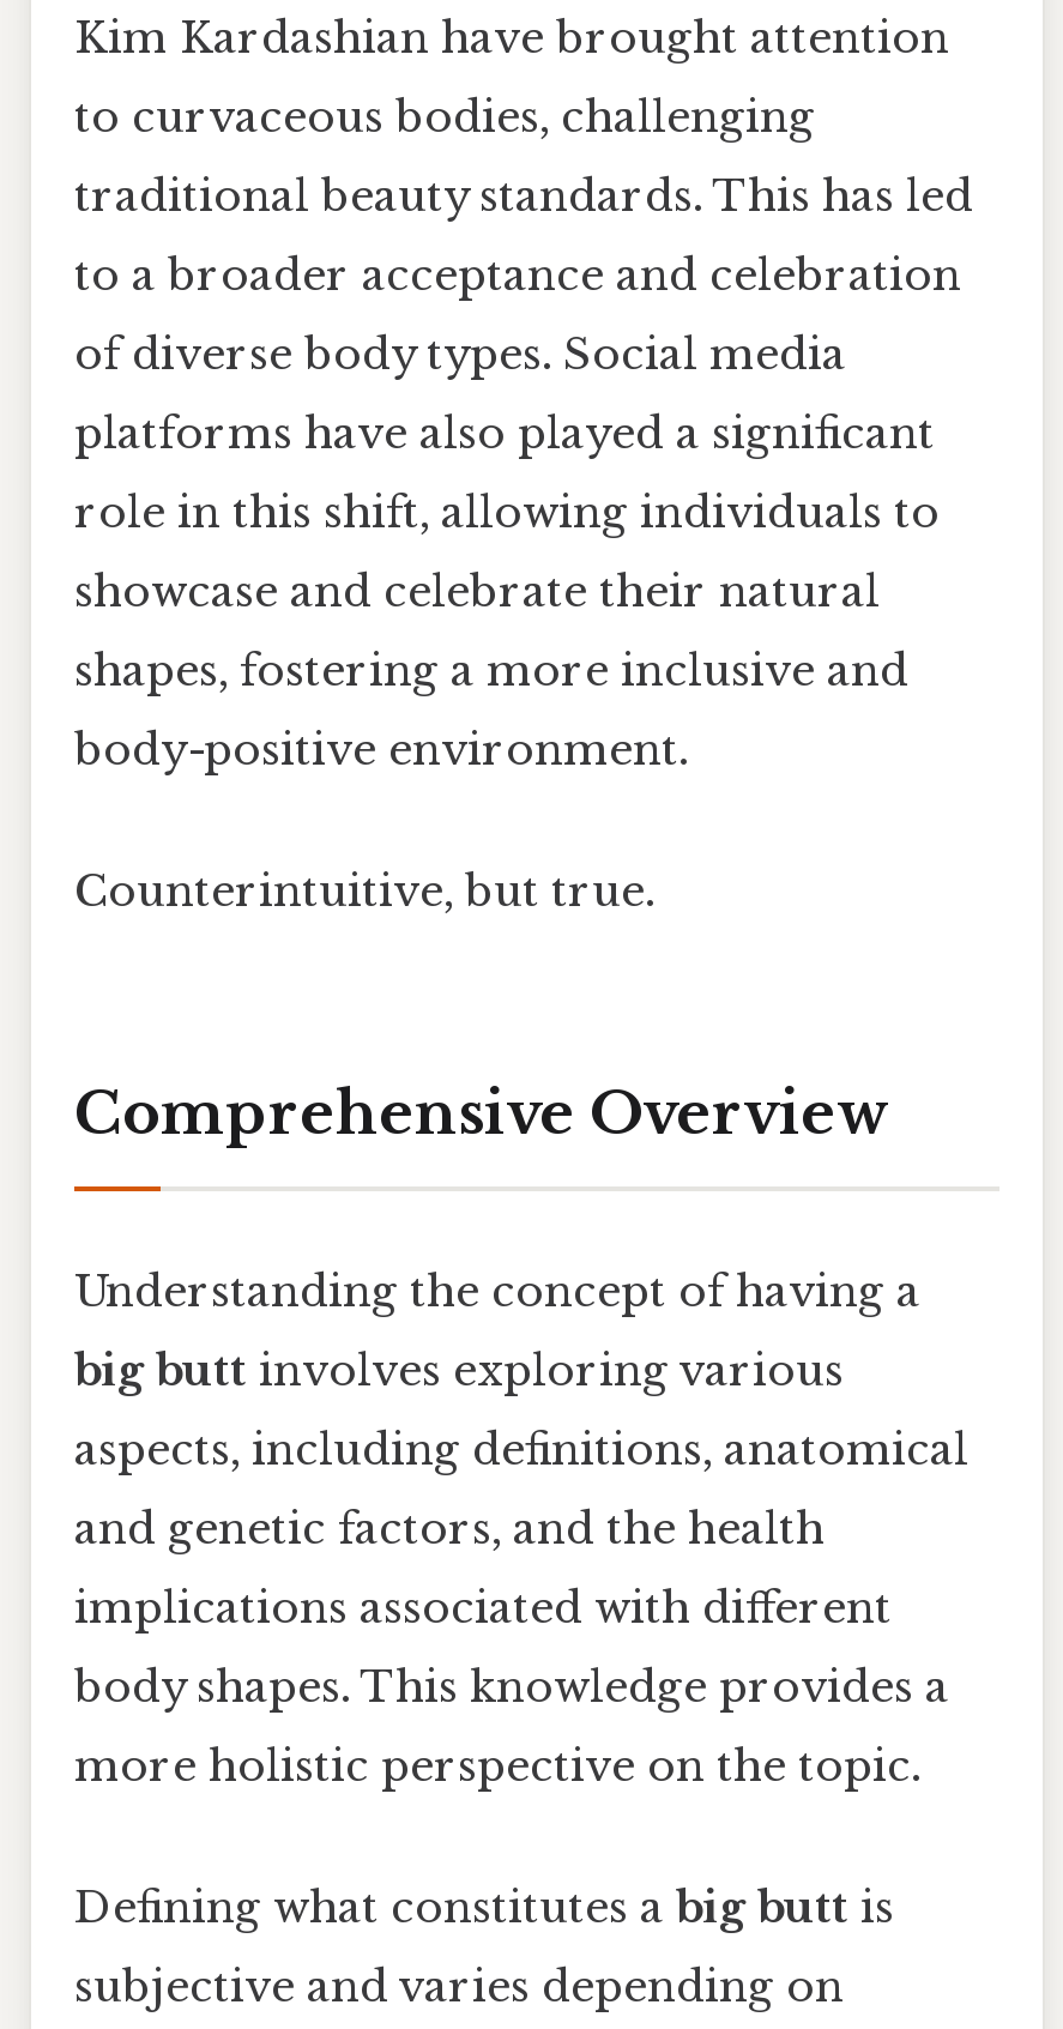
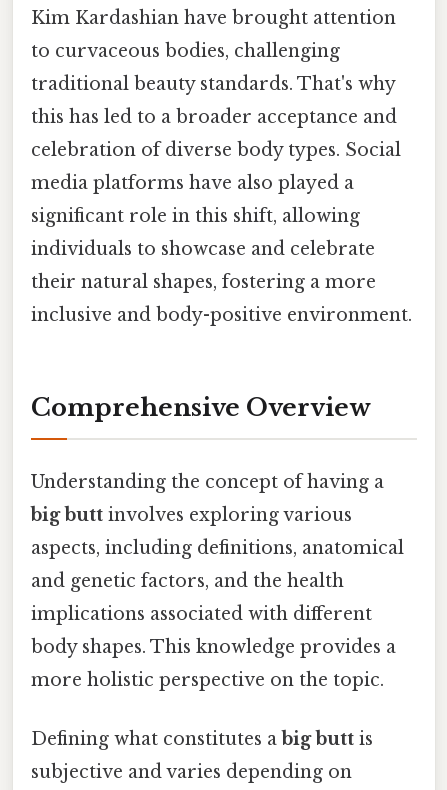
[74,170,973,918] traditional beauty standards. This has led | to a broader acceptance and celebration | of diverse body types. Social media | platforms have also played a significant | role in this shift, allowing individuals to | showcase and celebrate their natural | shapes, fostering a more inclusive and | body-positive environment. | Counterintuitive, but true. -> [31,73,412,326] traditional beauty standards. That's why | this has led to a broader acceptance and | celebration of diverse body types. Social | media platforms have also played a | significant role in this shift, allowing | individuals to showcase and celebrate | their natural shapes, fostering a more | inclusive and body-positive environment.

